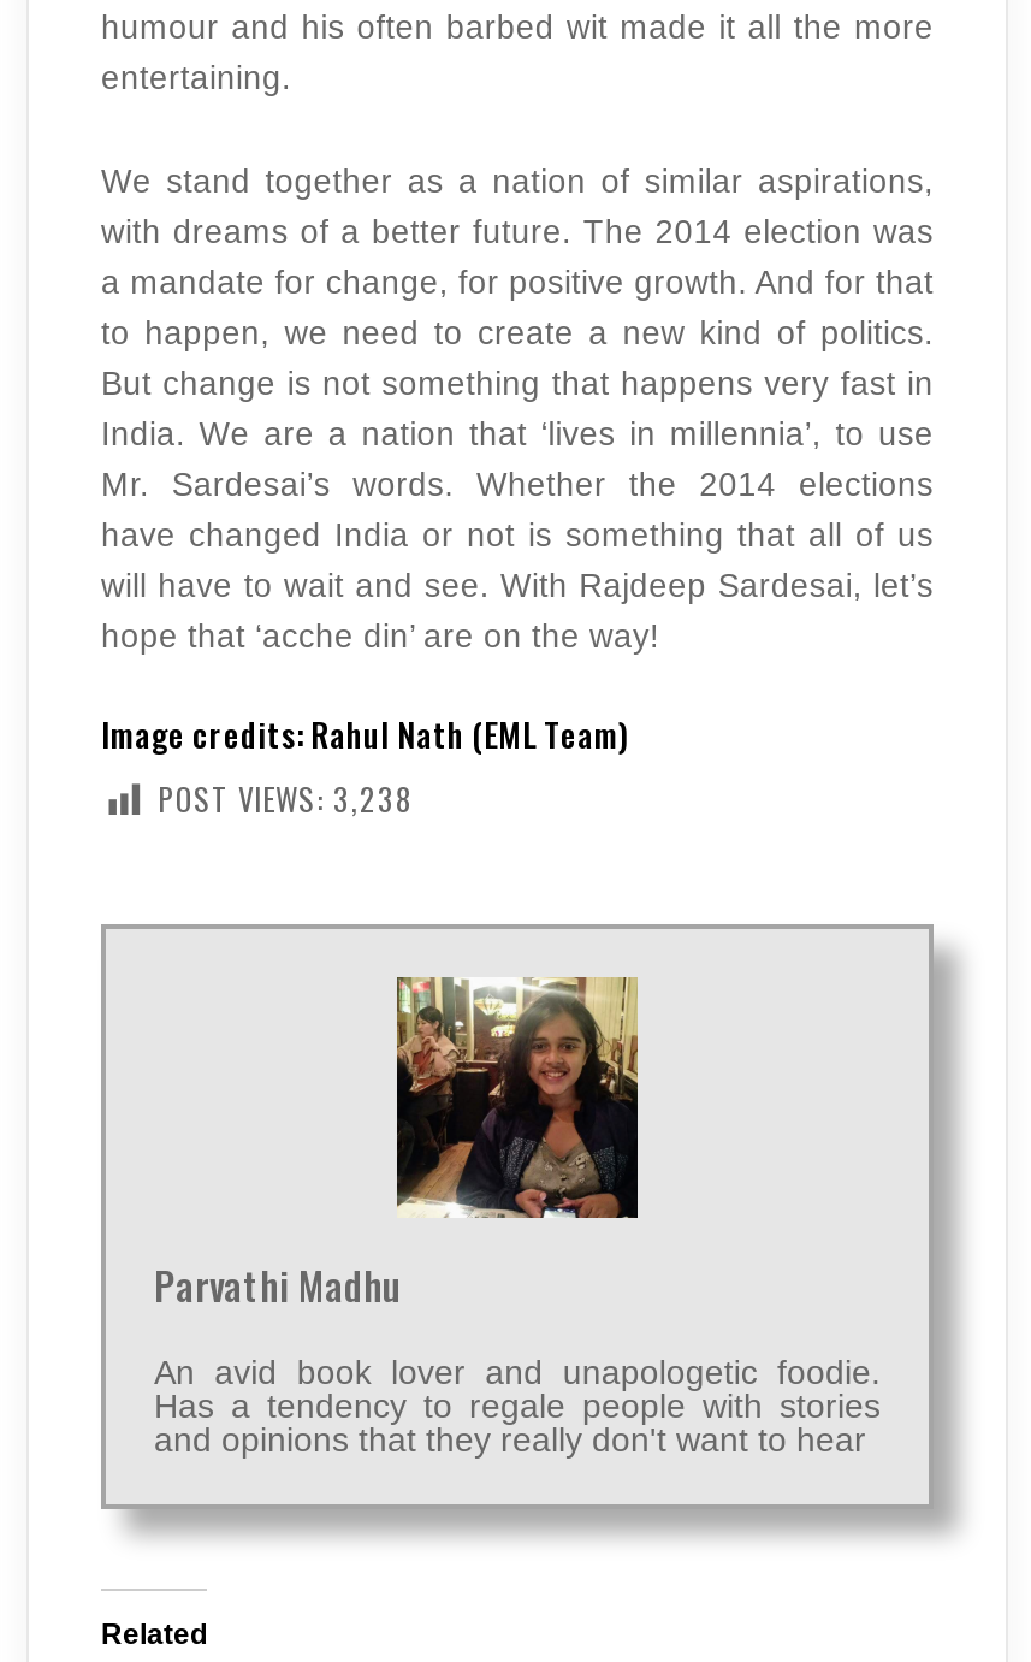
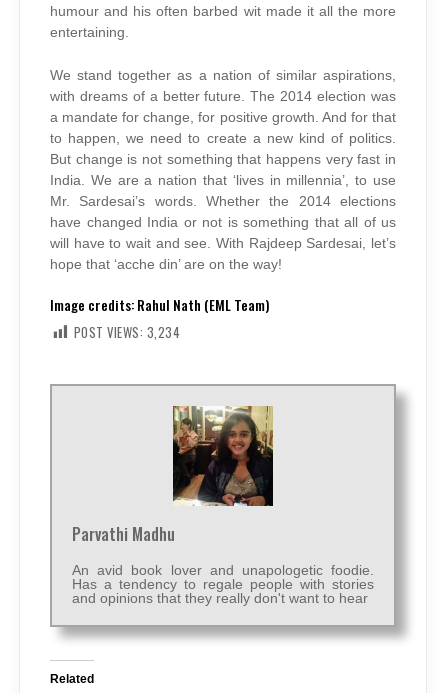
[158,778,414,823] POST VIEWS: 3,238 -> [73,323,180,342] POST VIEWS: 3,234

